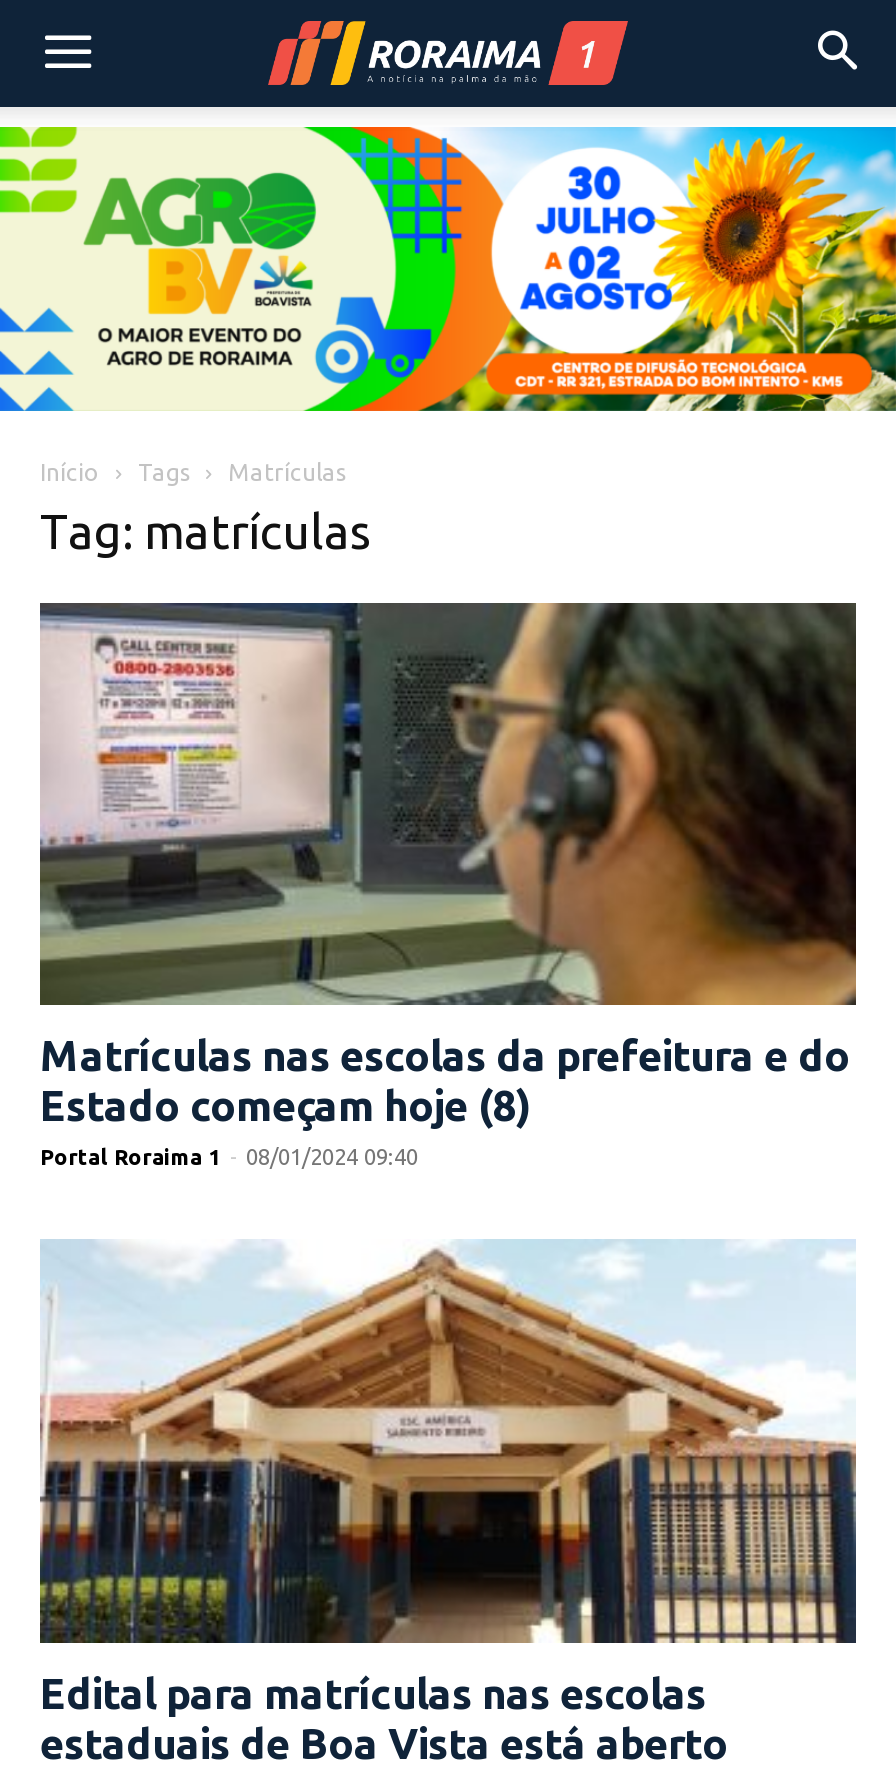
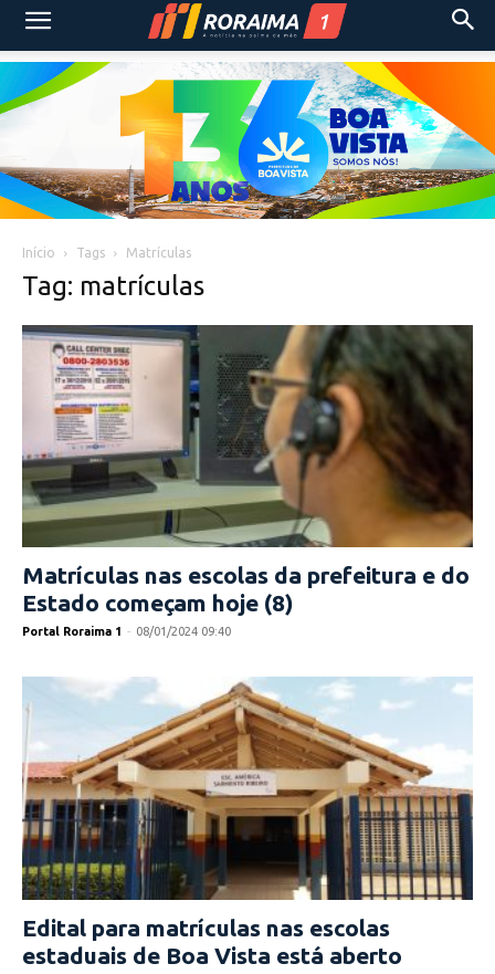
[6,125,890,413] [image] -> [3,61,492,220] [image]

